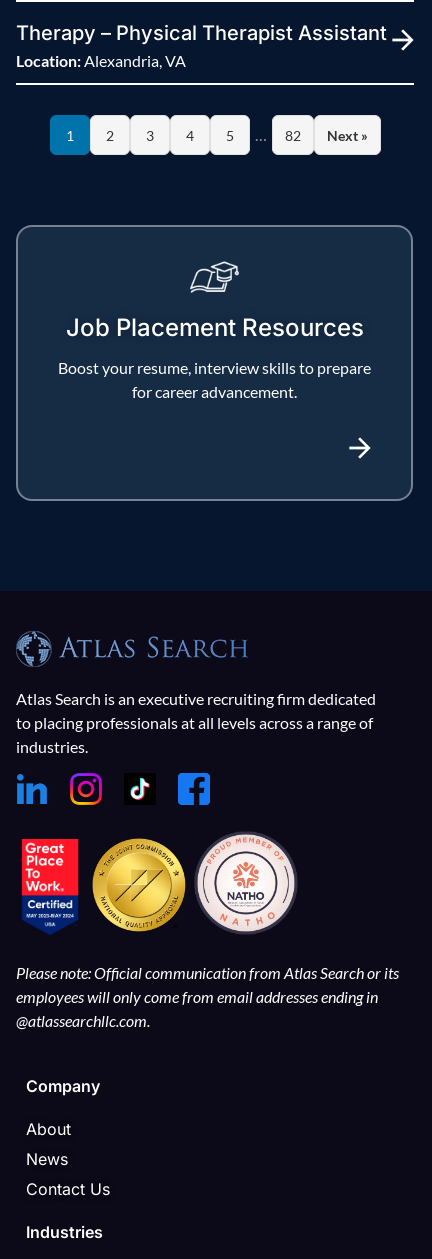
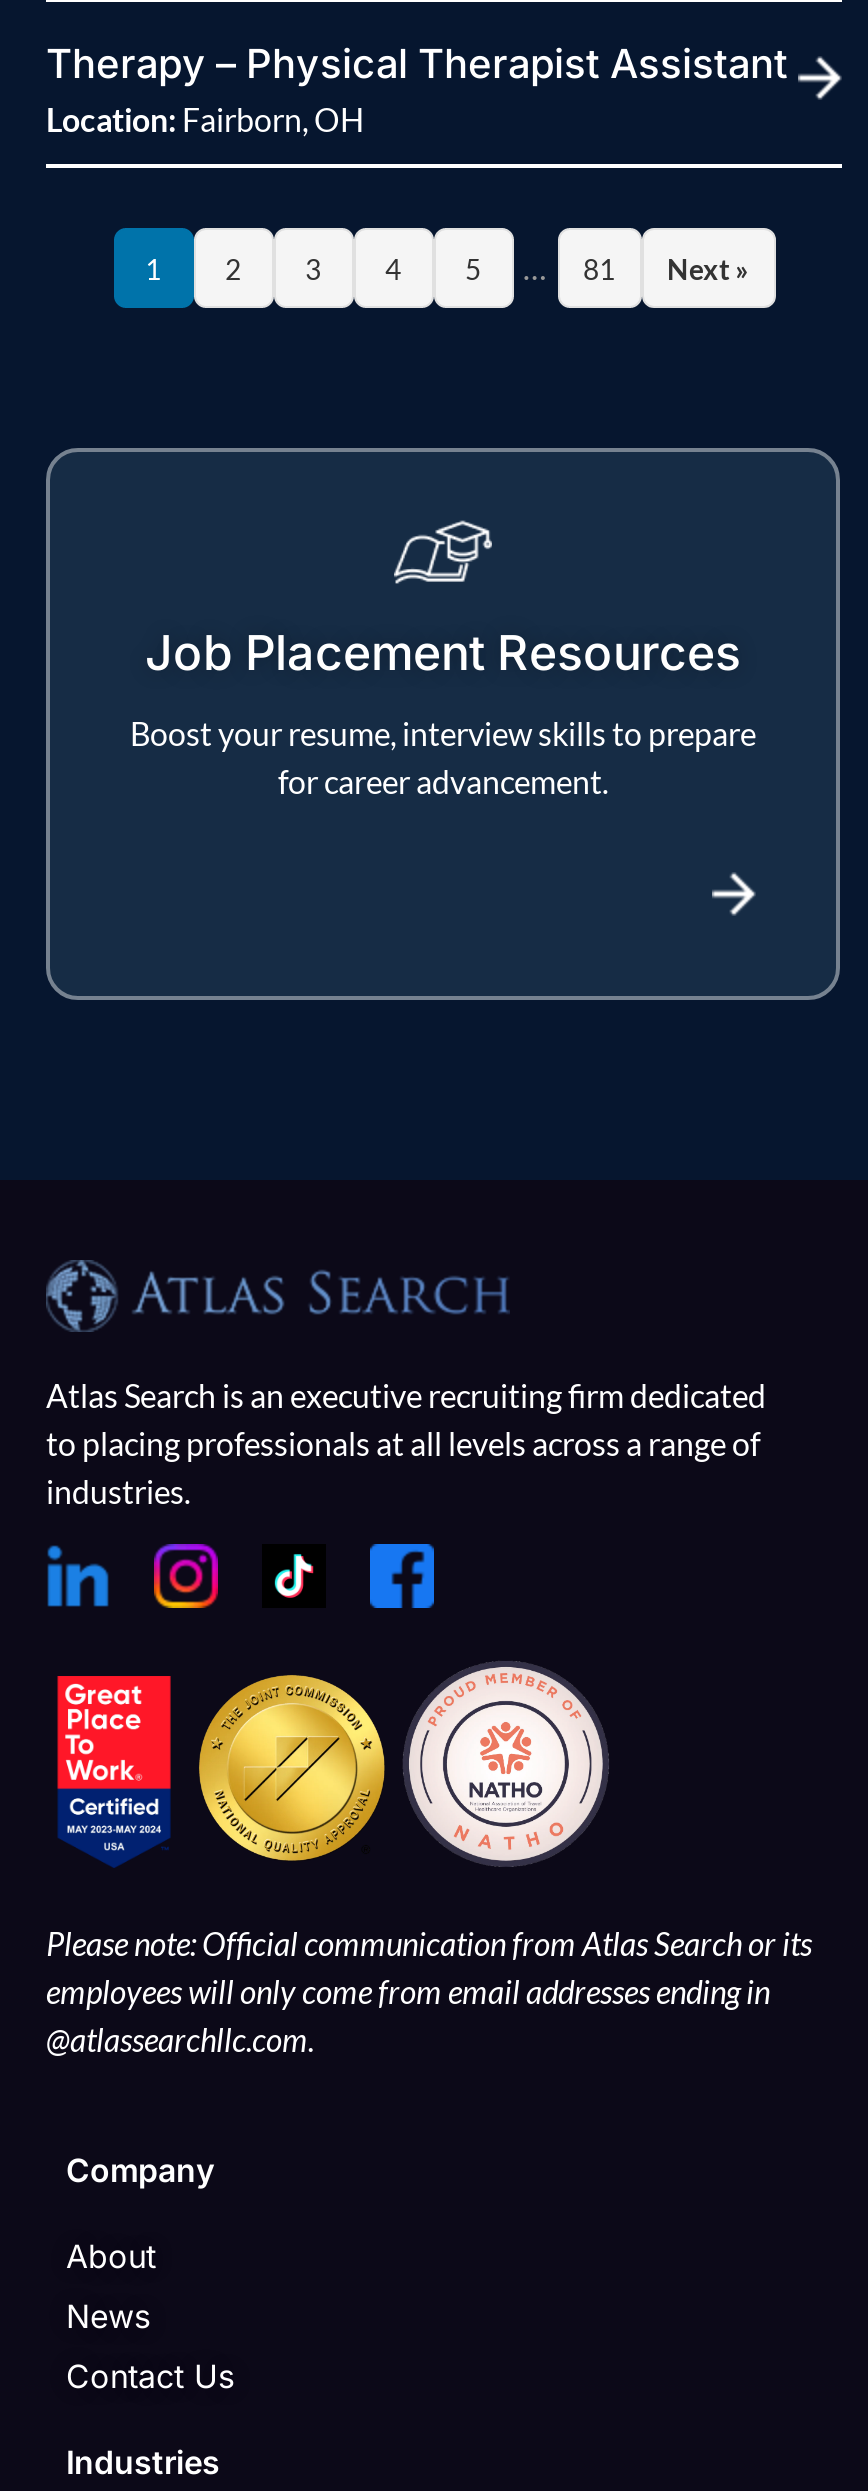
[16,51,186,70] Location: Alexandria, VA -> [46,100,364,138] Location: Fairborn, OH
[284,127,300,144] 82 -> [583,251,615,285] 81

